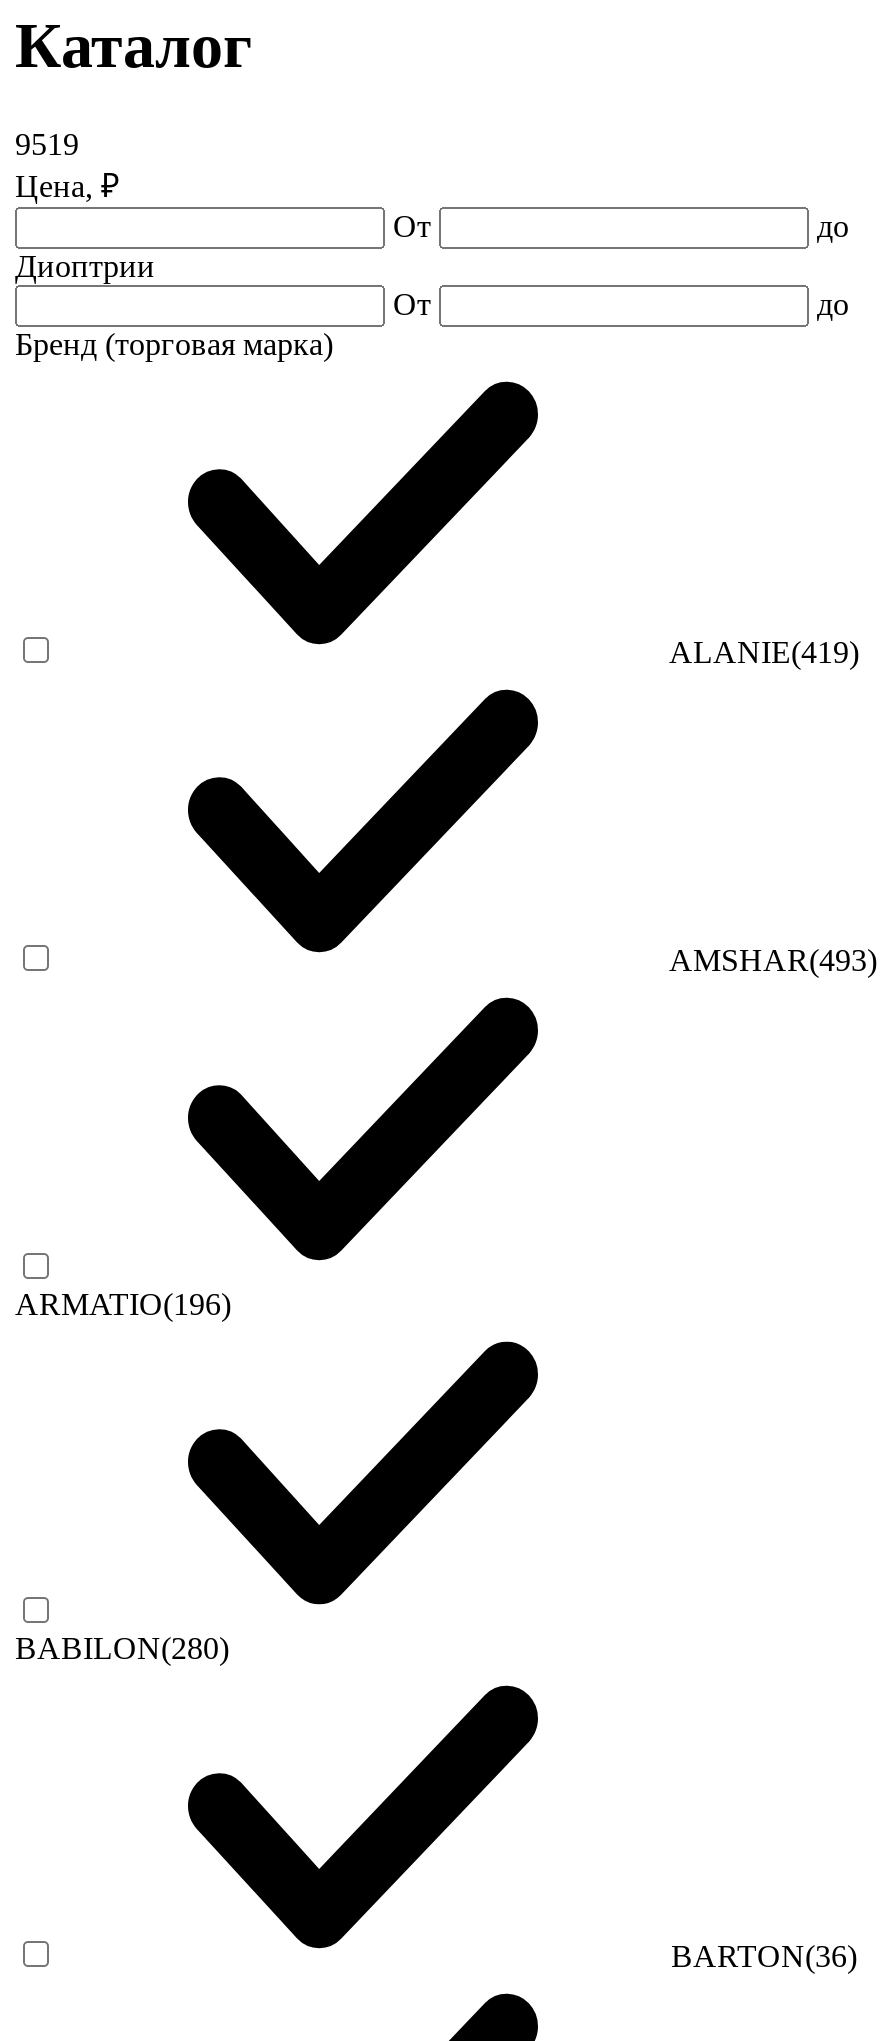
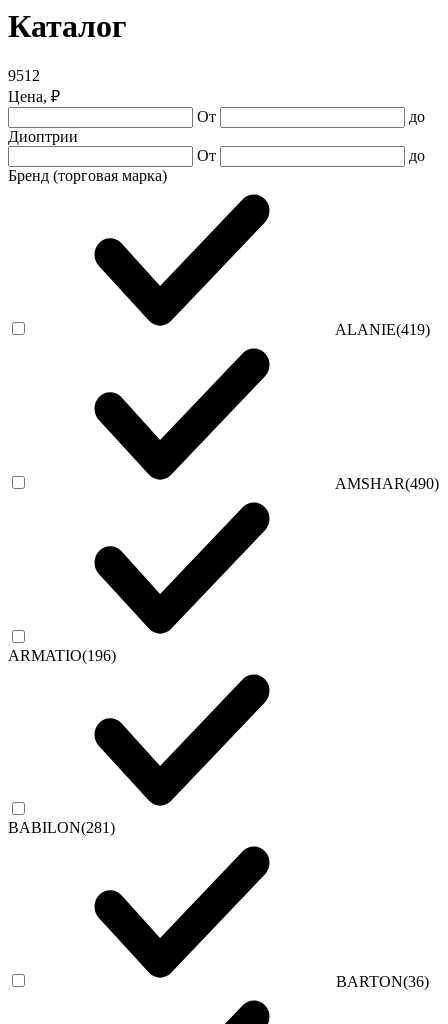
[15,127,79,161] 9519 -> [8,67,40,84] 9512
[669,943,877,977] AMSHAR(493) -> [335,475,439,492] AMSHAR(490)
[15,1631,229,1665] BABILON(280) -> [8,819,115,836] BABILON(281)

